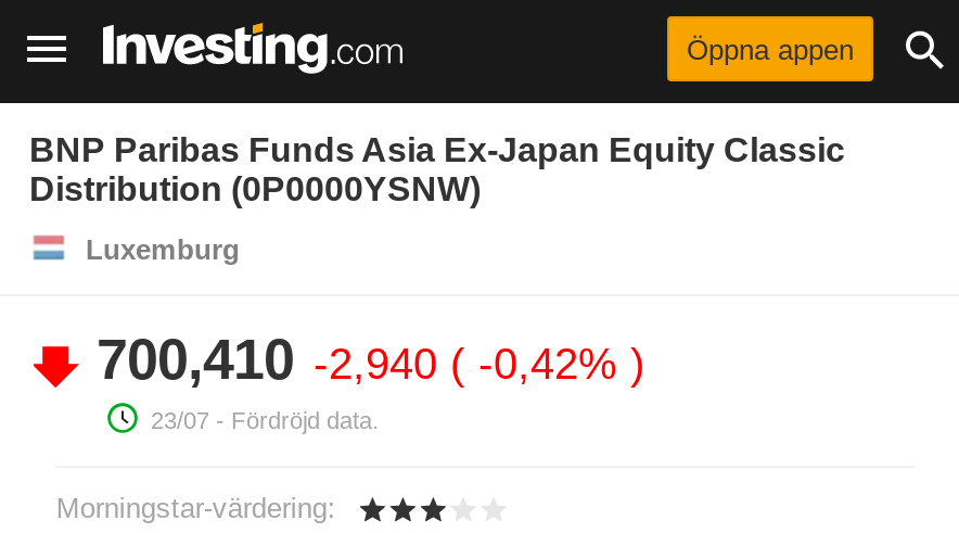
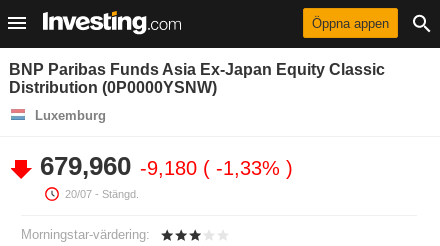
[97,327,630,433] 700,410 -2,940 -0,42% | 23/07 - Fördröjd data. -> [40,151,286,200] 679,960 -9,180 -1,33% | 20/07 - Stängd.

